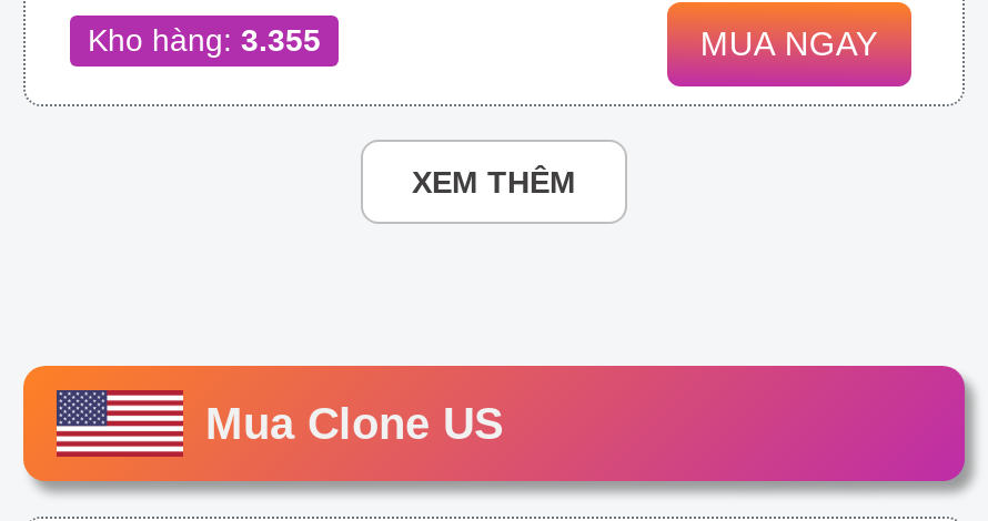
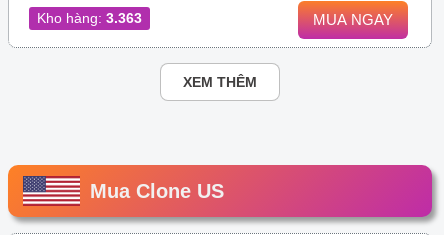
[88,23,321,58] Kho hàng: 3.355 -> [37,10,142,26] Kho hàng: 3.363

